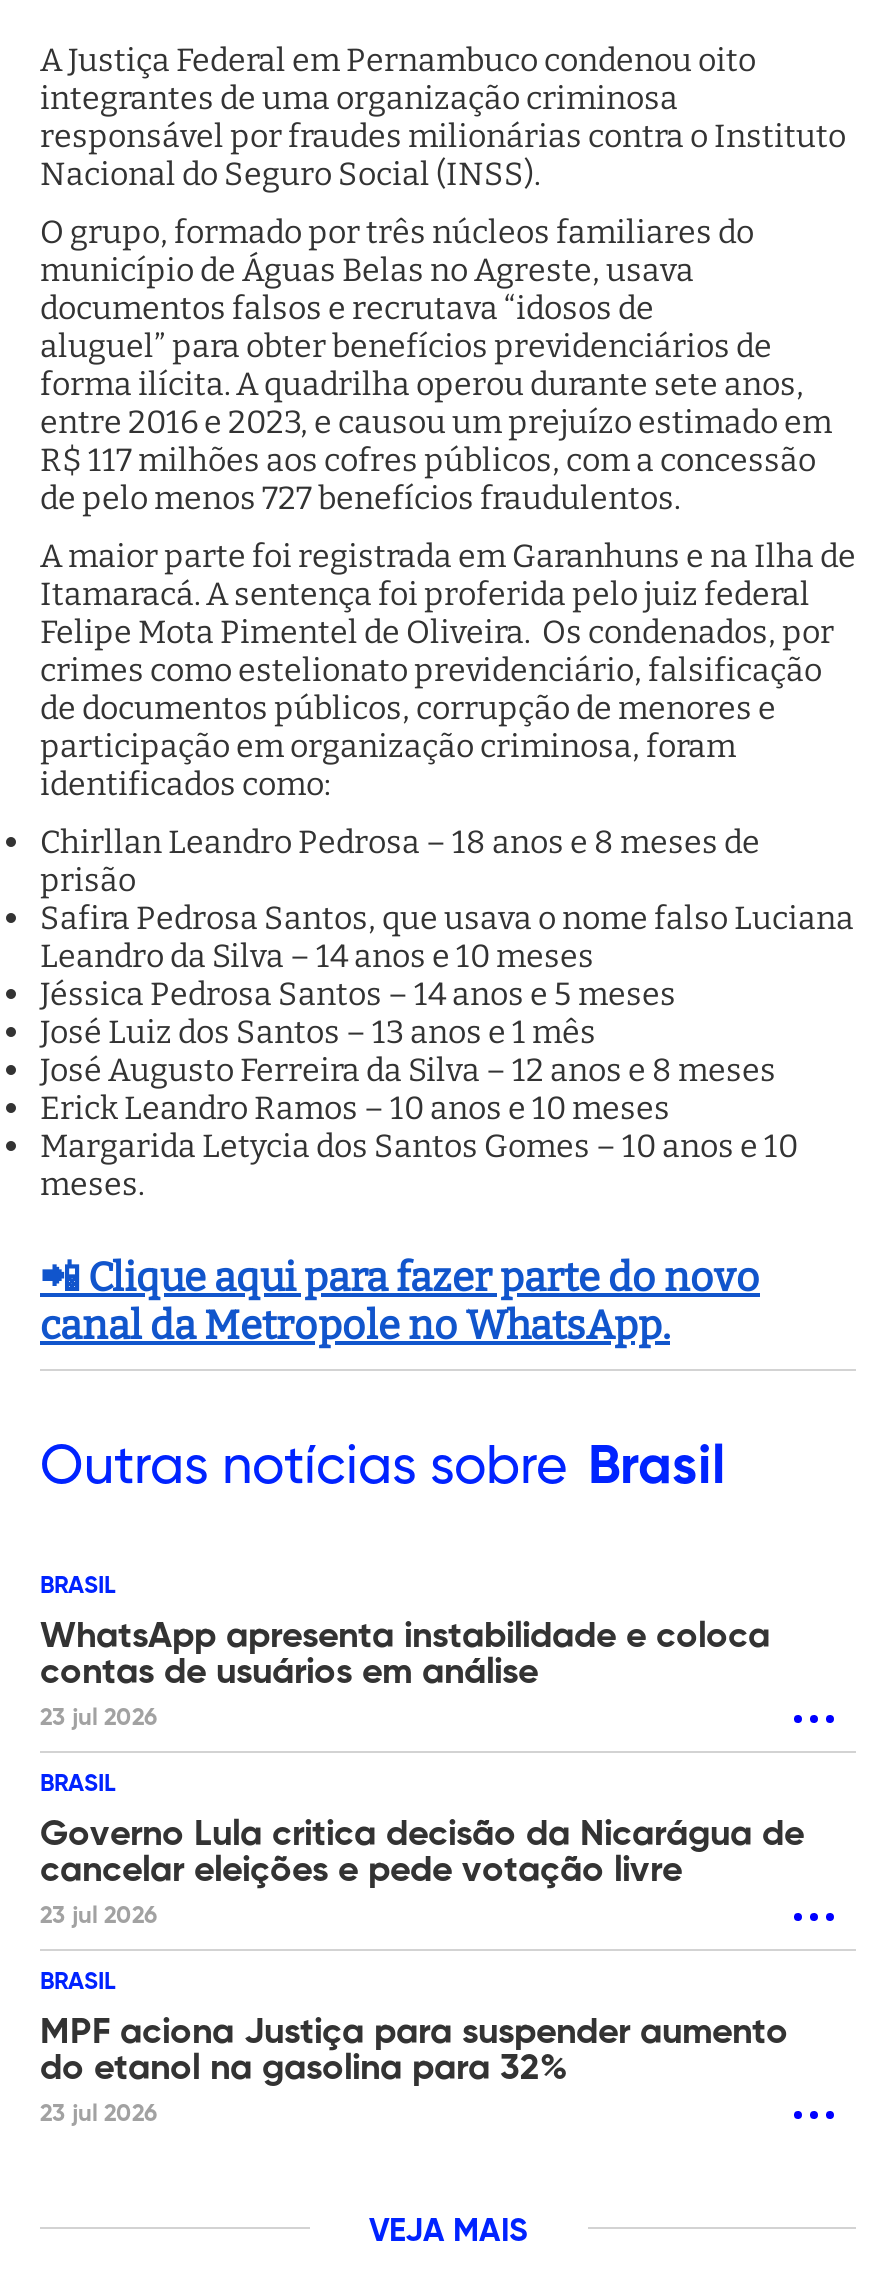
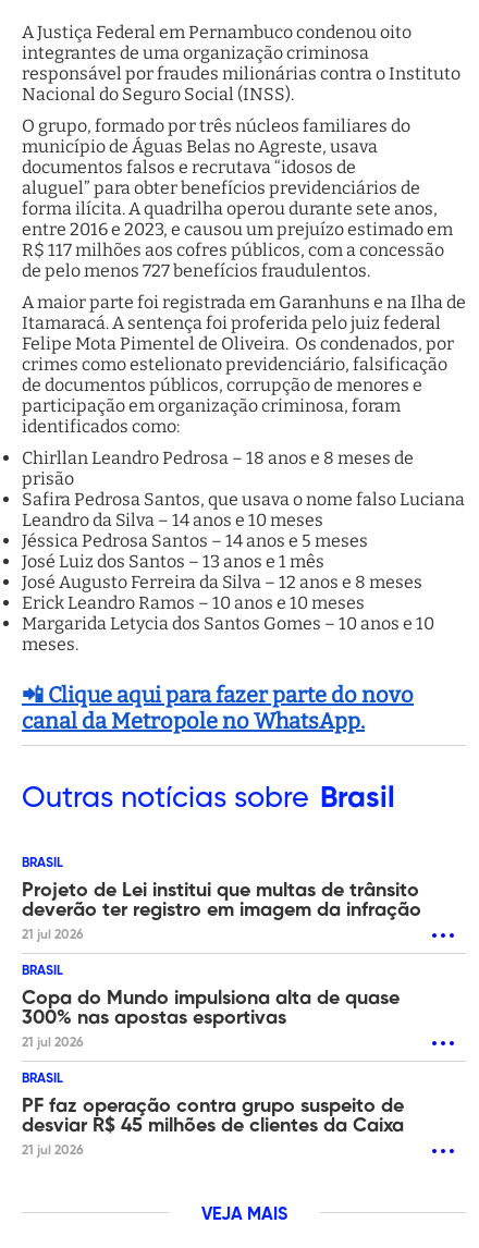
[40,1619,770,1731] WhatsApp apresenta instabilidade e coloca | contas de usuários em análise | 23 jul 2026 -> [22,881,421,942] Projeto de Lei institui que multas de trânsito | deverão ter registro em imagem da infração | 21 jul 2026
[40,1817,804,1929] Governo Lula critica decisão da Nicarágua de | cancelar eleições e pede votação livre | 23 jul 2026 -> [22,989,400,1050] Copa do Mundo impulsiona alta de quase | 300% nas apostas esportivas | 21 jul 2026
[40,2015,788,2127] MPF aciona Justiça para suspender aumento | do etanol na gasolina para 32% | 23 jul 2026 -> [22,1096,404,1157] PF faz operação contra grupo suspeito de | desviar R$ 45 milhões de clientes da Caixa | 21 jul 2026

